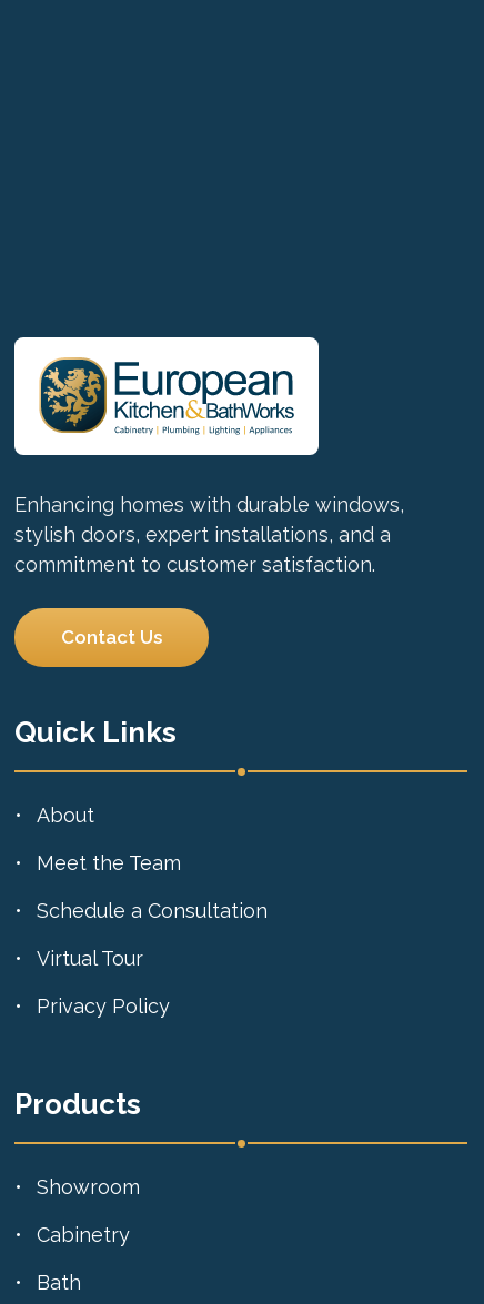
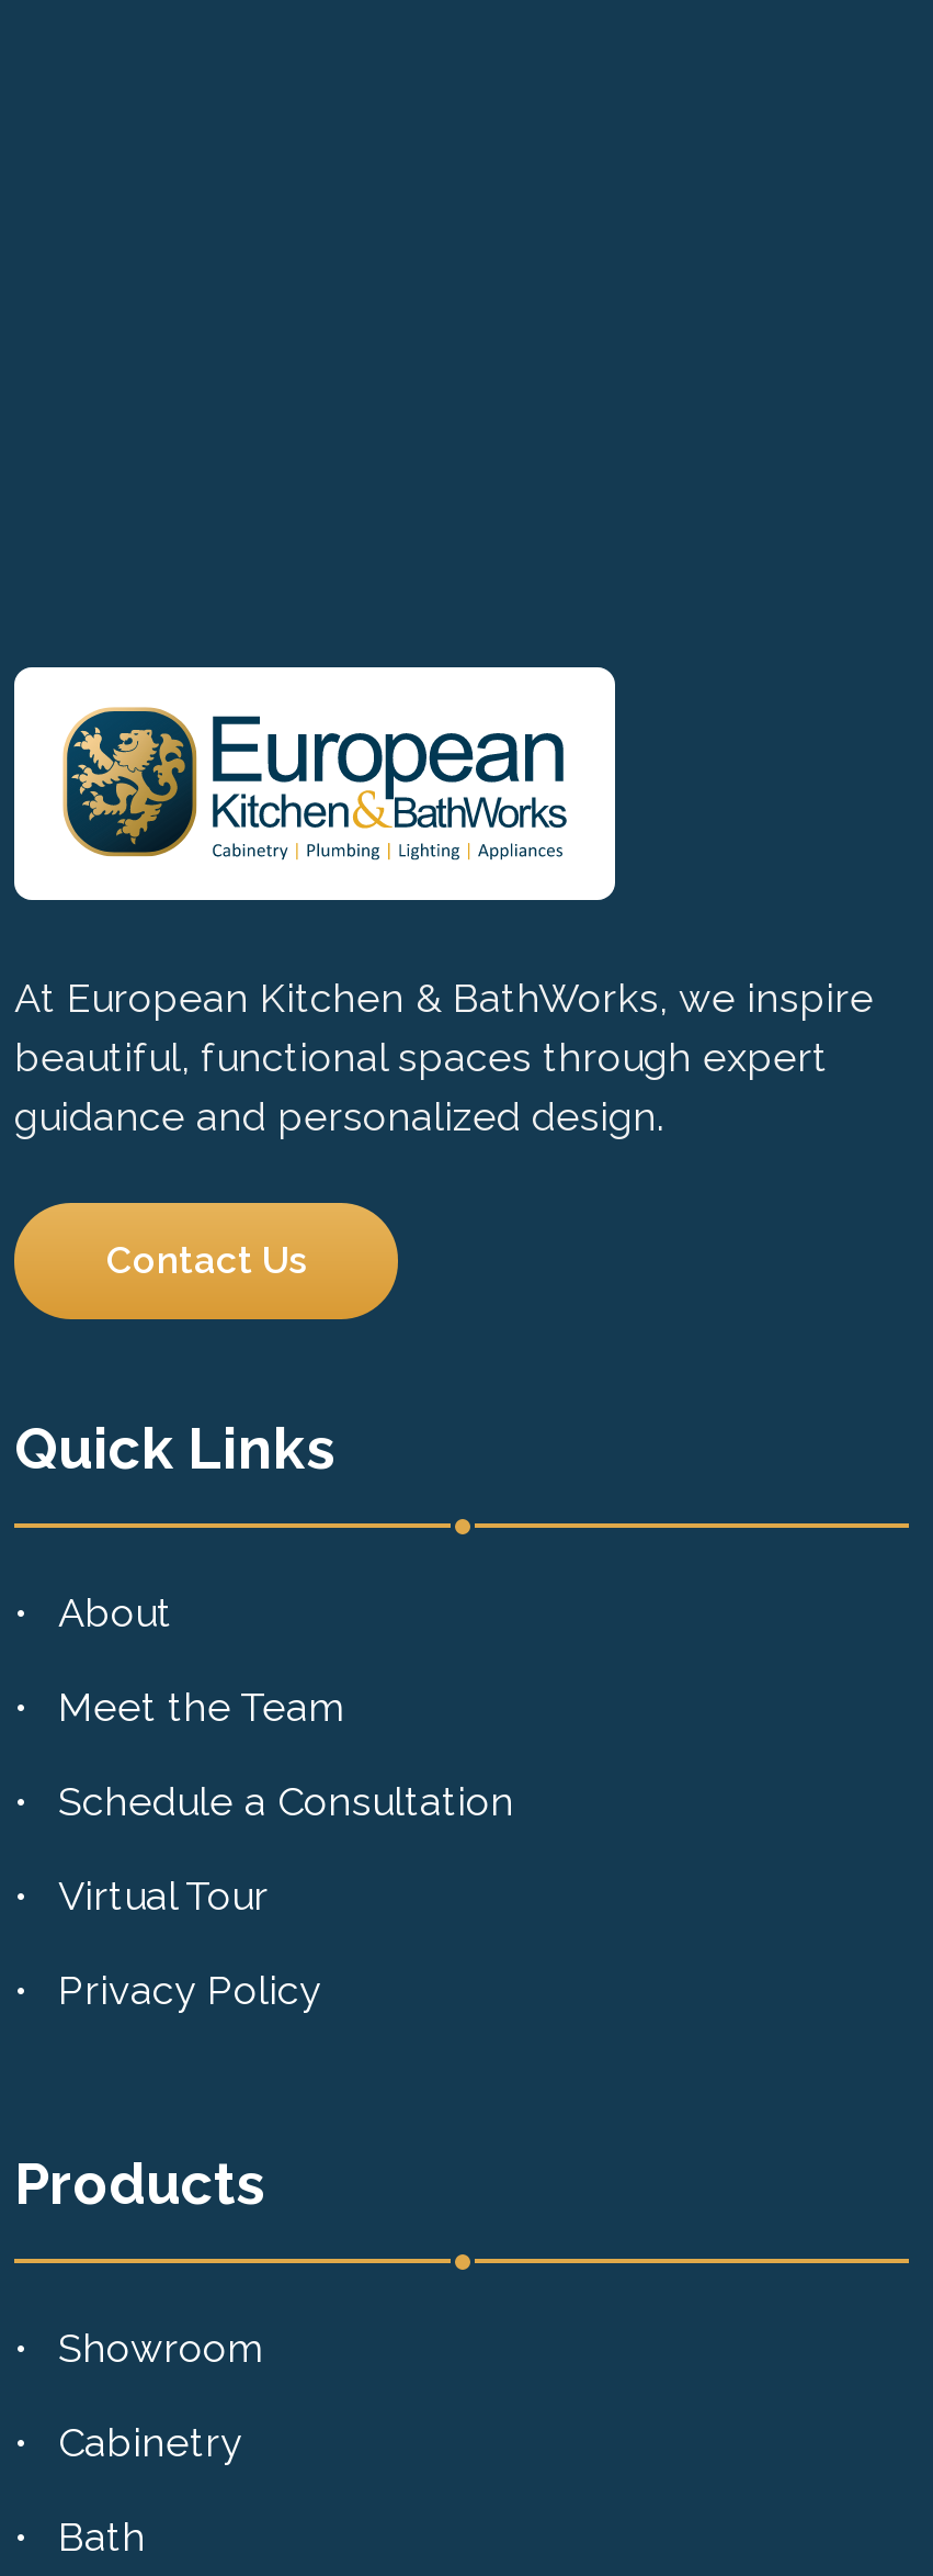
[14,493,404,576] Enhancing homes with durable windows, | stylish doors, expert installations, and a | commitment to customer satisfaction. -> [14,974,874,1139] At European Kitchen & BathWorks, we inspire | beautiful, functional spaces through expert | guidance and personalized design.

